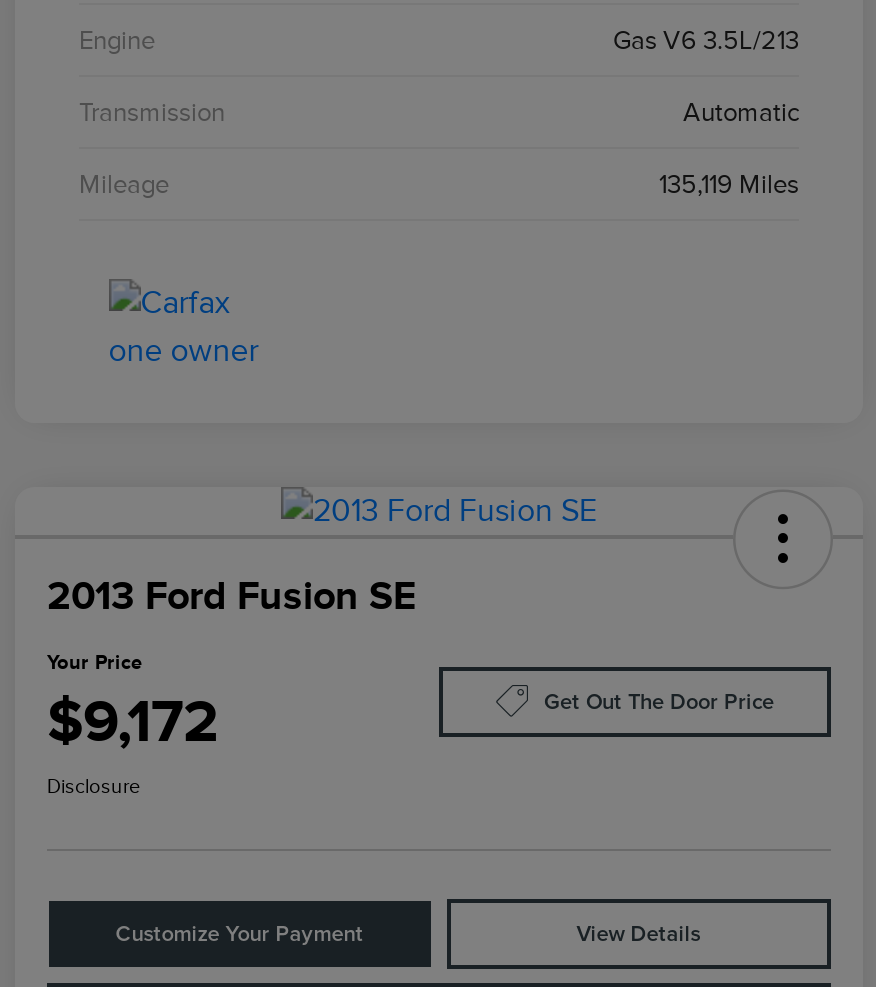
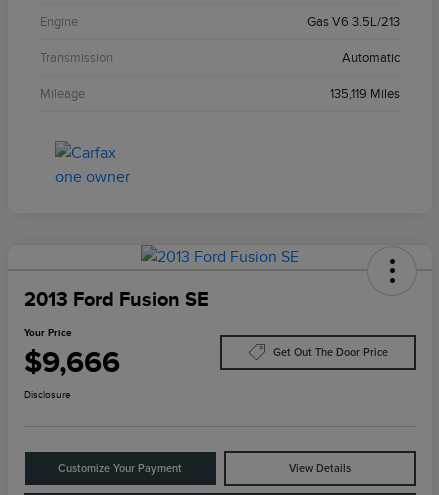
[47,687,219,755] $9,172 -> [24,345,120,379] $9,666

